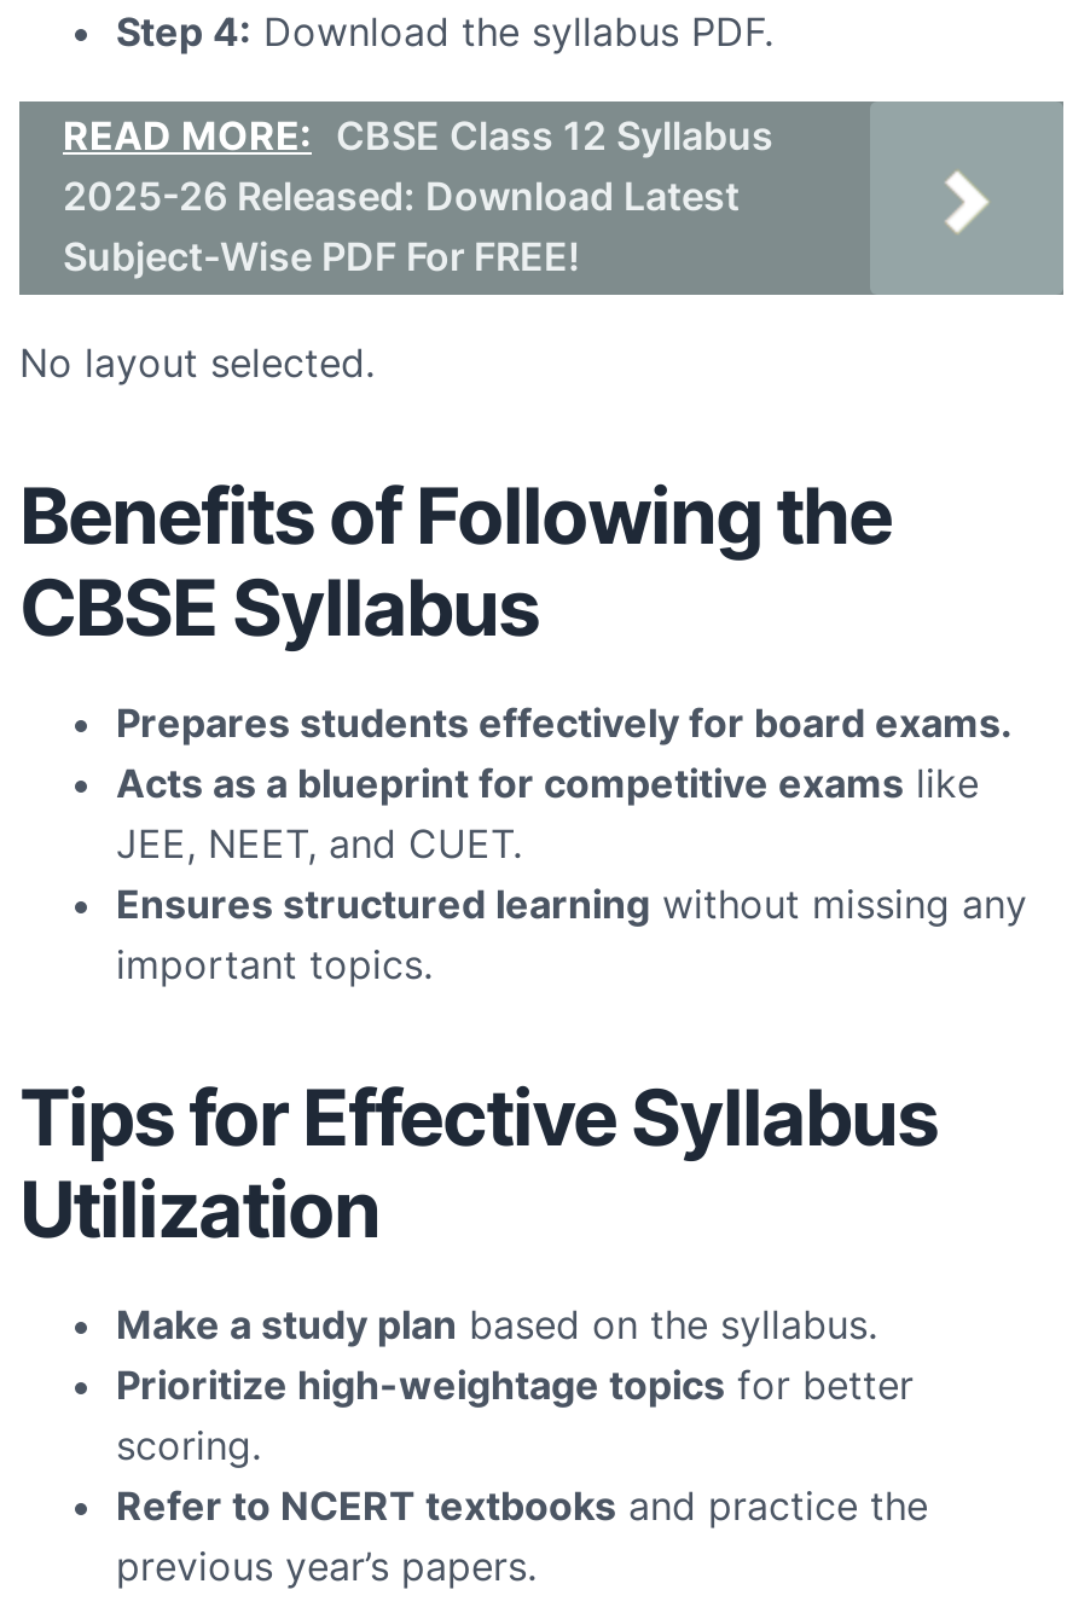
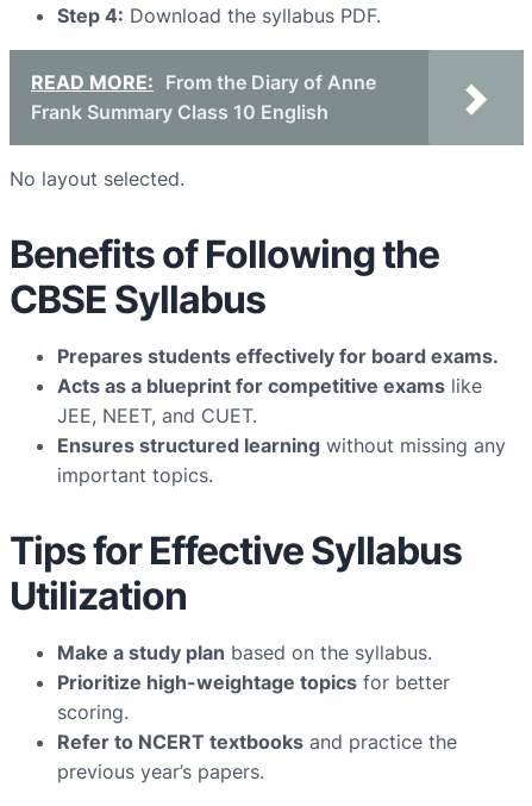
[63,112,773,281] READ MORE: CBSE Class 12 Syllabus | 2025-26 Released: Download Latest | Subject-Wise PDF For FREE! -> [31,71,376,124] READ MORE: From the Diary of Anne | Frank Summary Class 10 English

